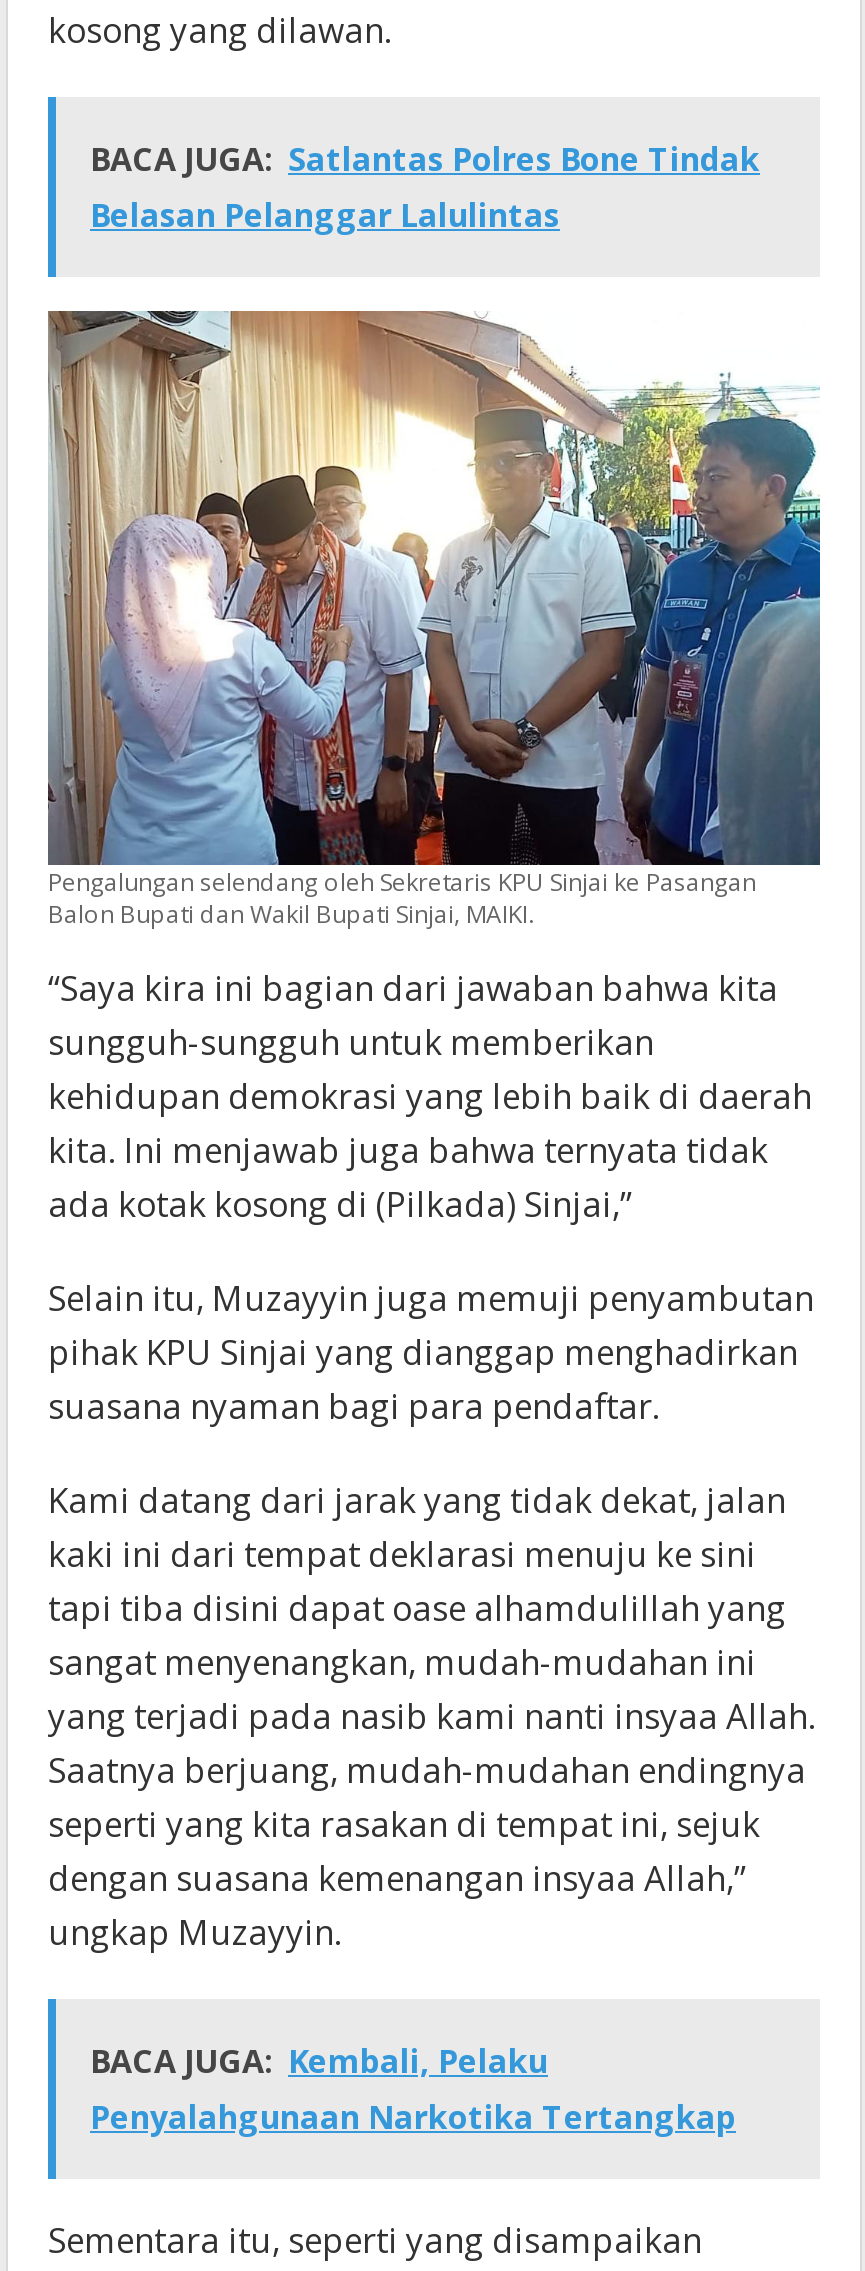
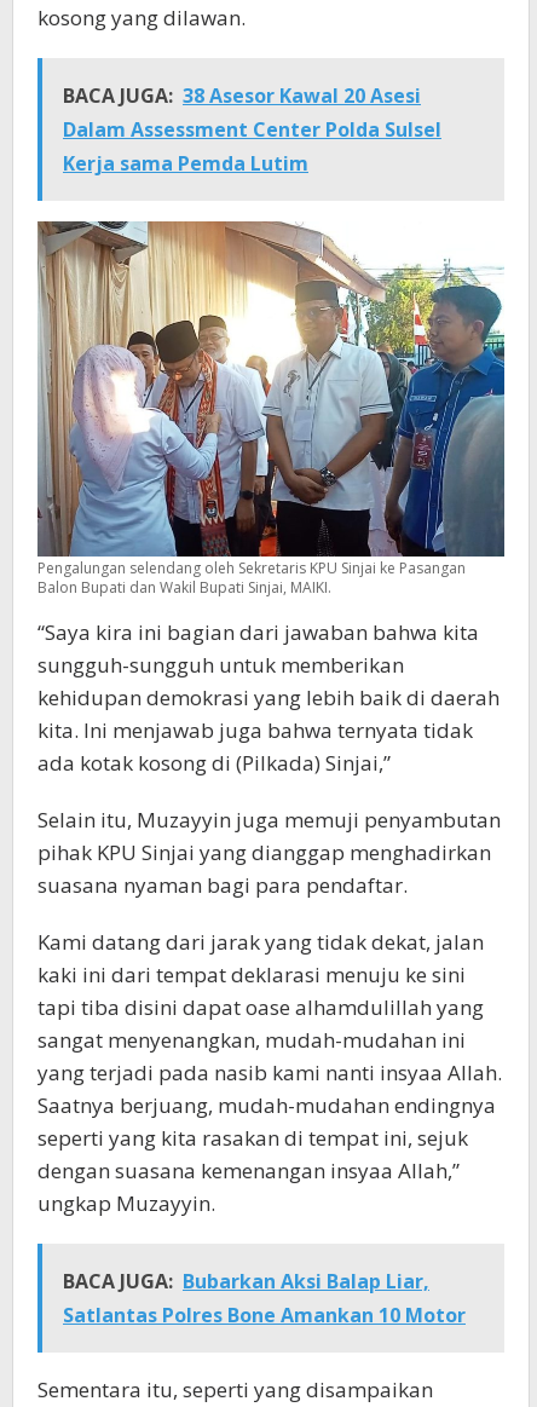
[90,136,760,236] BACA JUGA: Satlantas Polres Bone Tindak | Belasan Pelanggar Lalulintas -> [63,82,441,176] BACA JUGA: 38 Asesor Kawal 20 Asesi | Dalam Assessment Center Polda Sulsel | Kerja sama Pemda Lutim
[90,2040,736,2140] BACA JUGA: Kembali, Pelaku | Penyalahgunaan Narkotika Tertangkap -> [63,1267,466,1328] BACA JUGA: Bubarkan Aksi Balap Liar, | Satlantas Polres Bone Amankan 10 Motor

